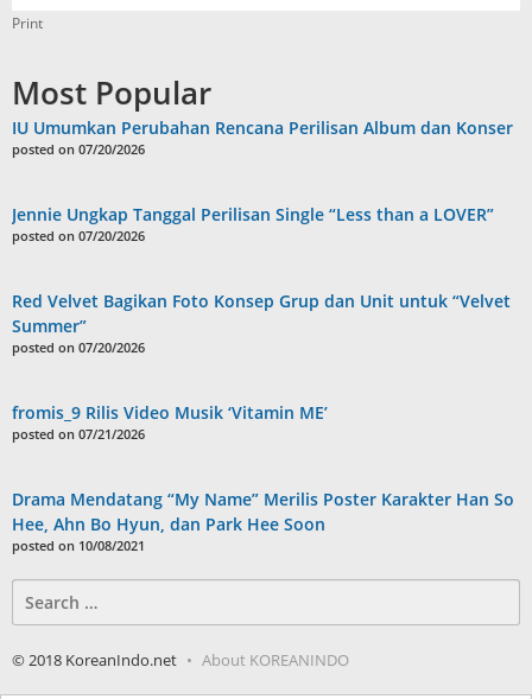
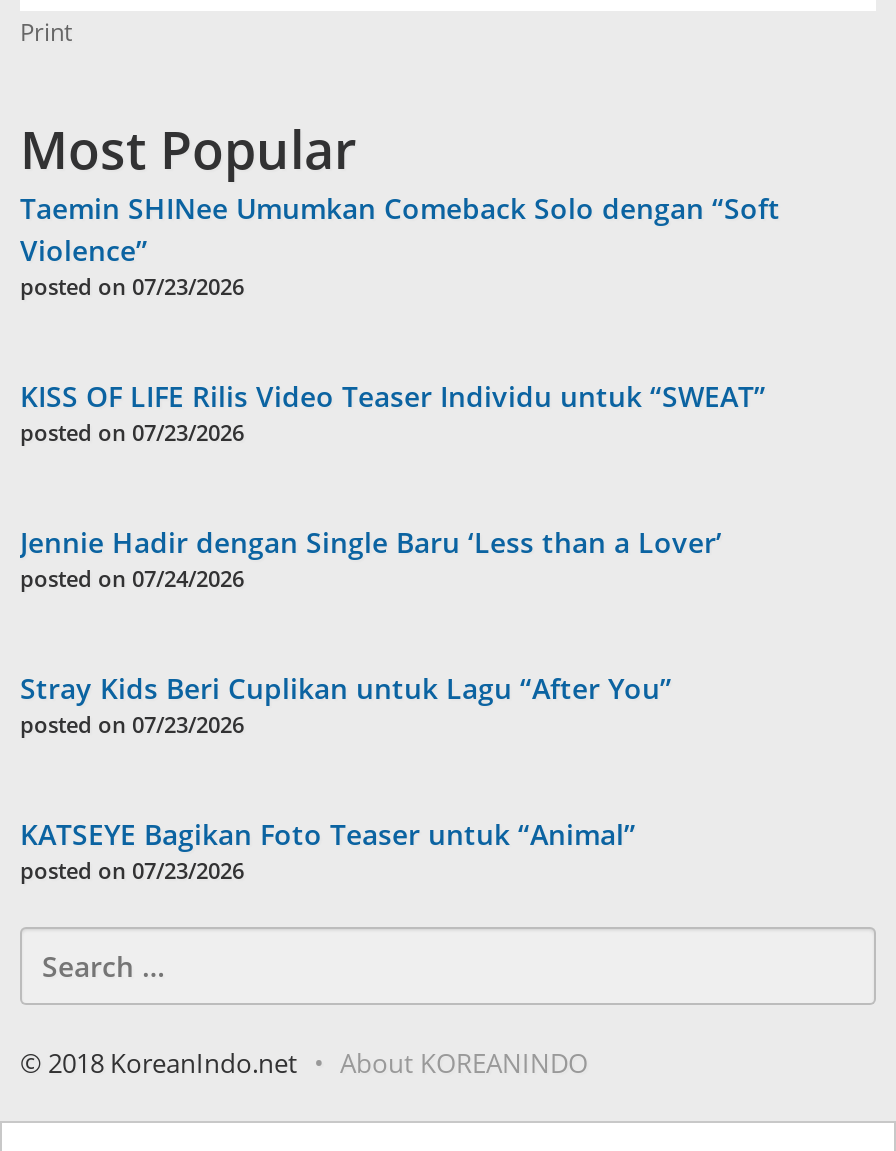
[12,116,513,157] IU Umumkan Perubahan Rencana Perilisan Album dan Konser | posted on 07/20/2026 -> [20,188,780,300] Taemin SHINee Umumkan Comeback Solo dengan “Soft | Violence” | posted on 07/23/2026
[12,202,494,244] Jennie Ungkap Tanggal Perilisan Single “Less than a LOVER” | posted on 07/20/2026 -> [20,376,766,446] KISS OF LIFE Rilis Video Teaser Individu untuk “SWEAT” | posted on 07/23/2026
[12,289,511,356] Red Velvet Bagikan Foto Konsep Grup dan Unit untuk “Velvet | Summer” | posted on 07/20/2026 -> [20,522,722,592] Jennie Hadir dengan Single Baru ‘Less than a Lover’ | posted on 07/24/2026
[12,401,328,442] fromis_9 Rilis Video Musik ‘Vitamin ME’ | posted on 07/21/2026 -> [20,668,672,738] Stray Kids Beri Cuplikan untuk Lagu “After You” | posted on 07/23/2026
[12,487,514,554] Drama Mendatang “My Name” Merilis Poster Karakter Han So | Hee, Ahn Bo Hyun, dan Park Hee Soon | posted on 10/08/2021 -> [20,814,636,884] KATSEYE Bagikan Foto Teaser untuk “Animal” | posted on 07/23/2026

